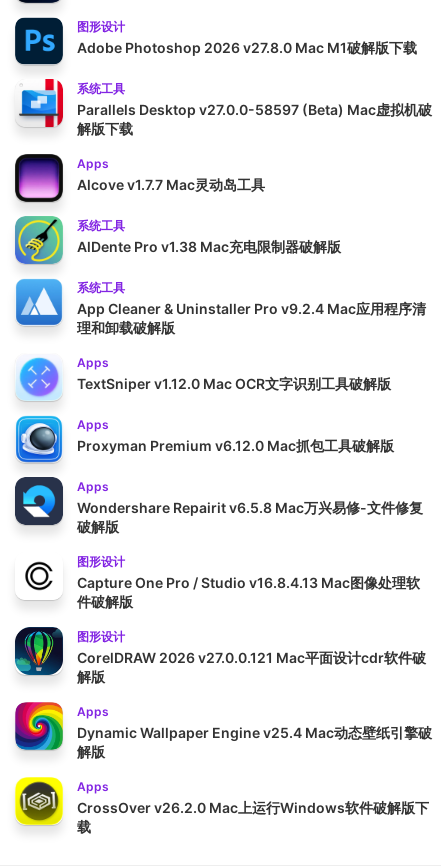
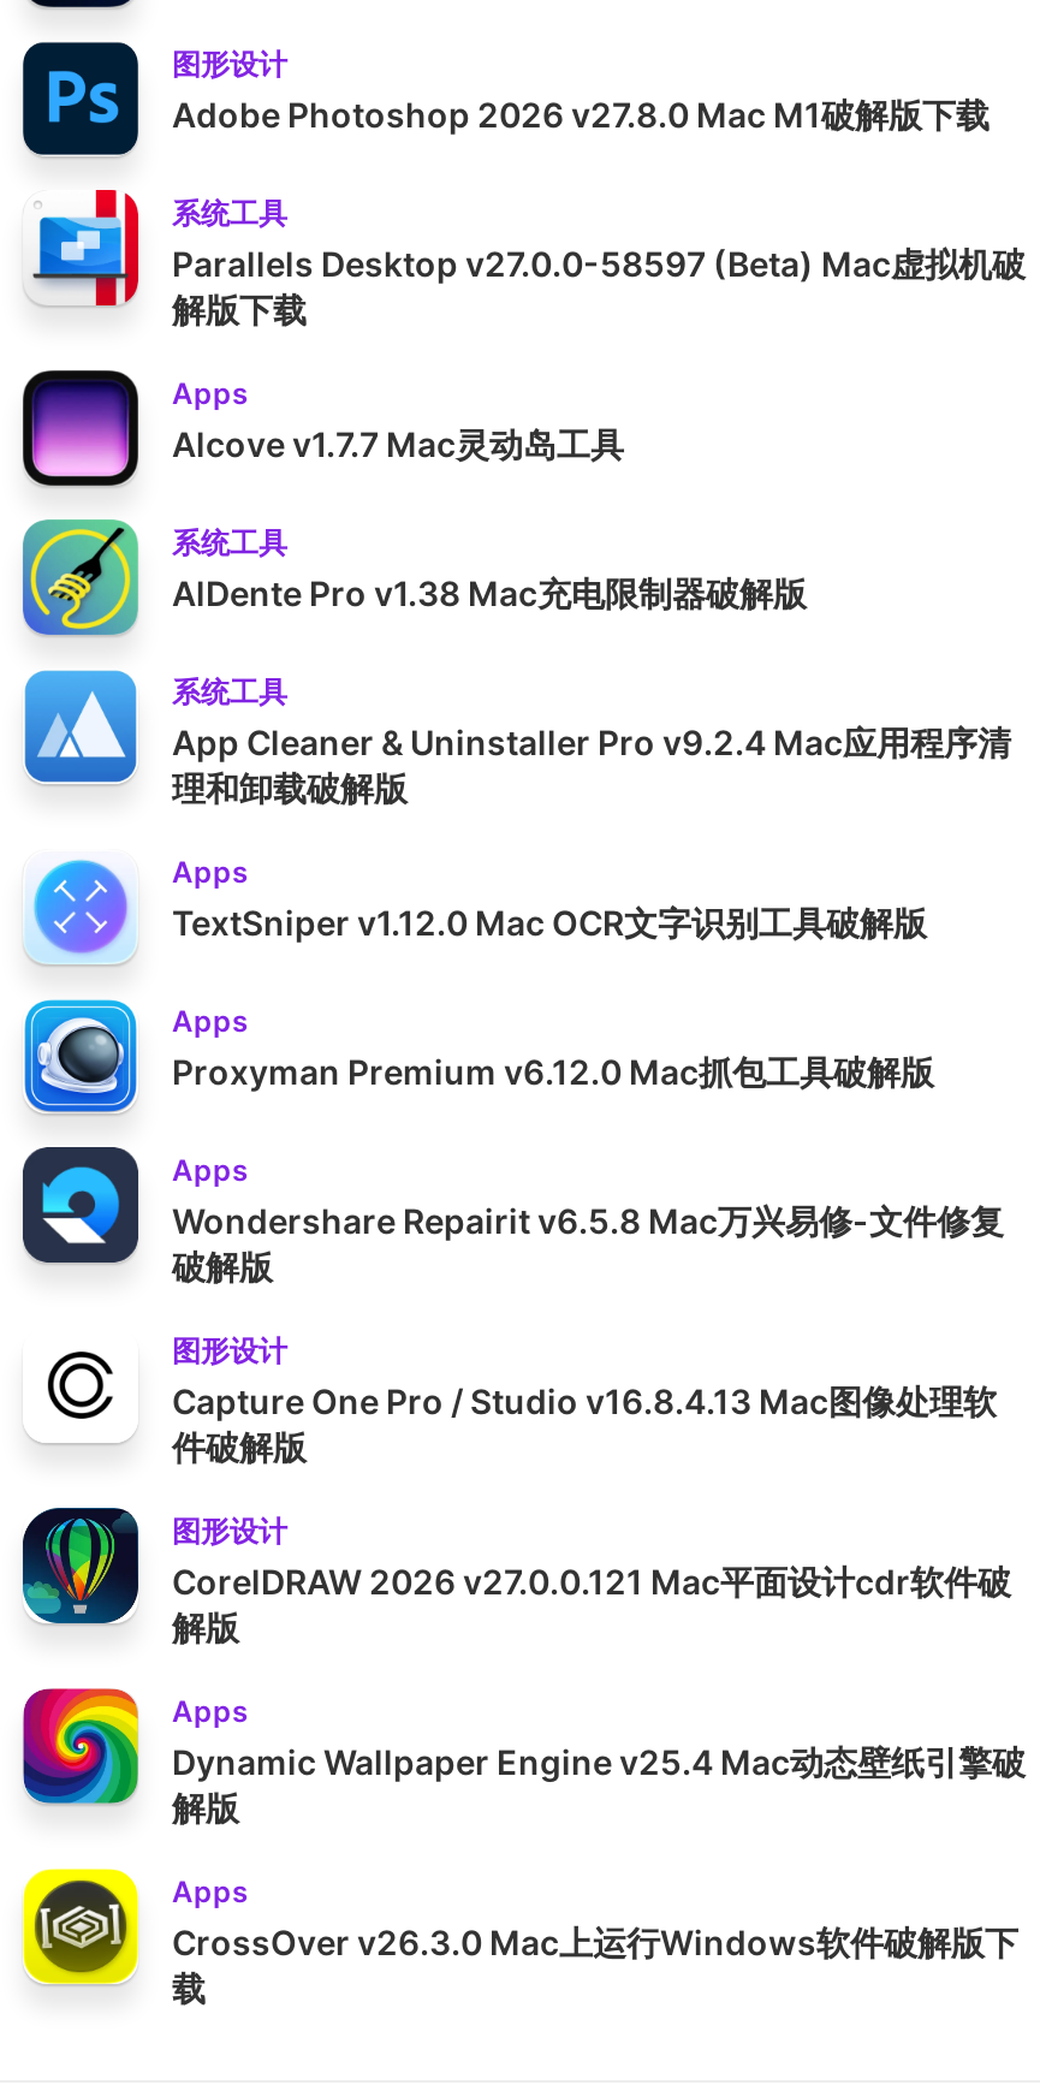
[77,799,429,816] CrossOver v26.2.0 Mac上运行Windows软件破解版下 -> [172,1921,1018,1961] CrossOver v26.3.0 Mac上运行Windows软件破解版下

